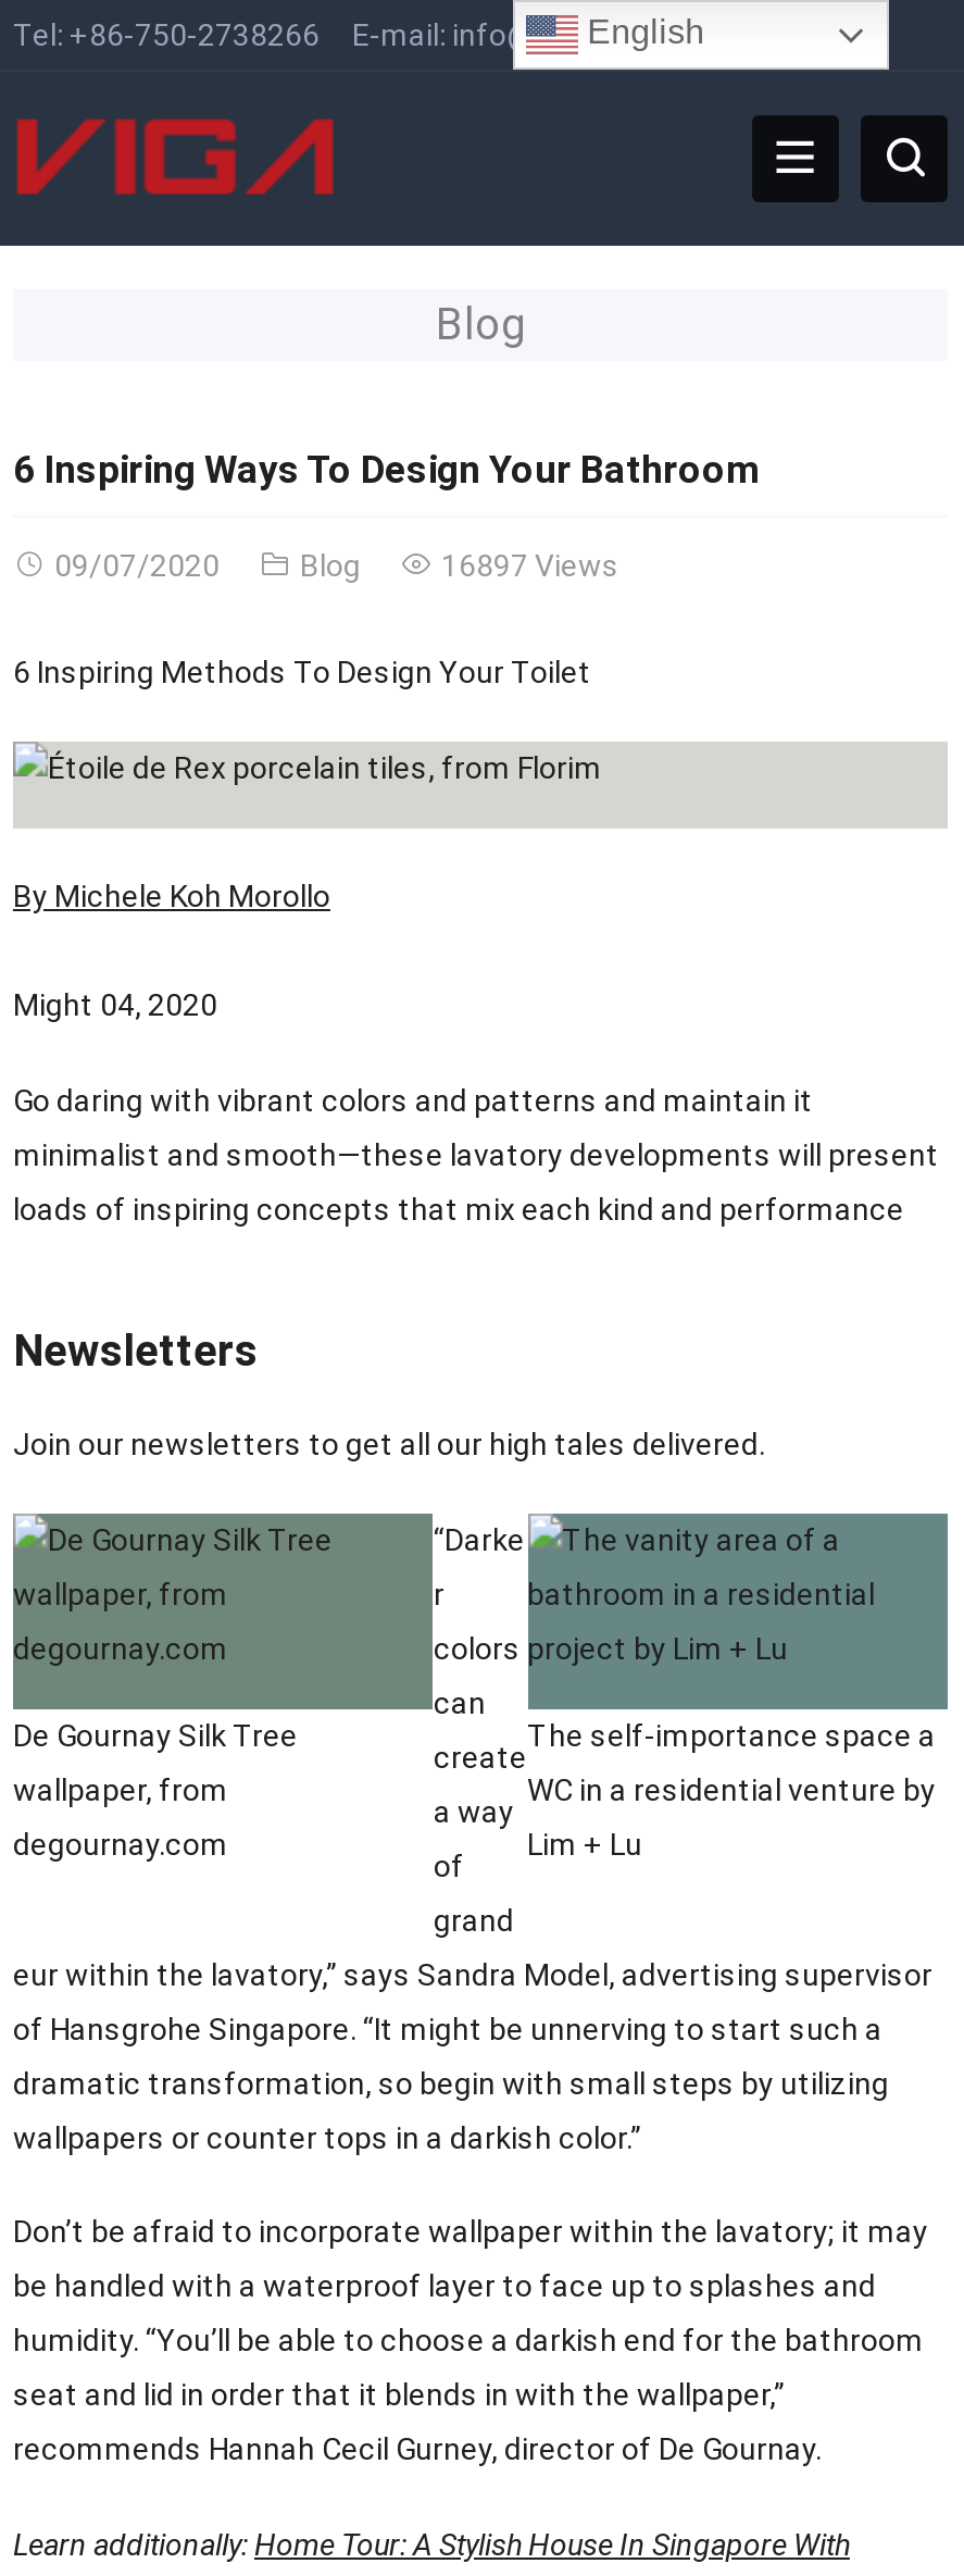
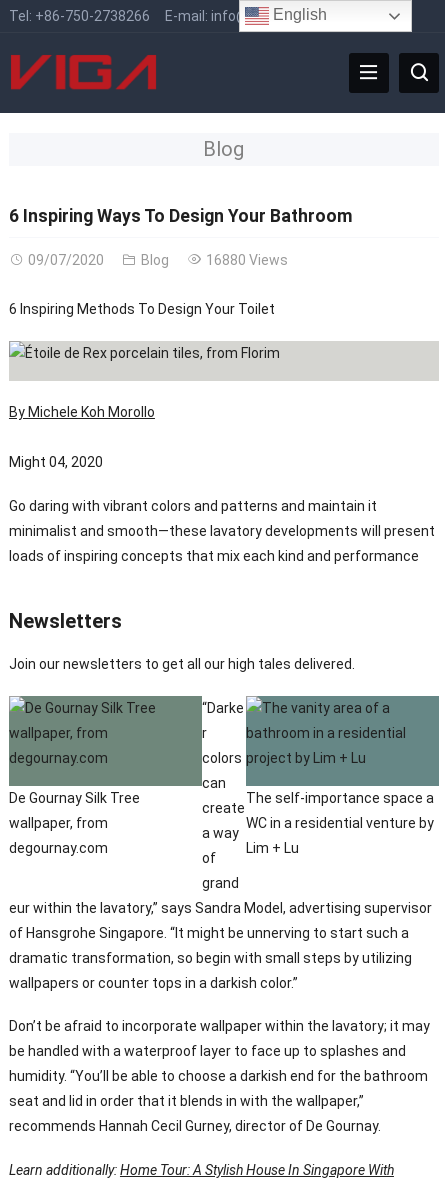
[441,548,619,583] 16897 Views -> [206,252,288,268] 16880 Views

